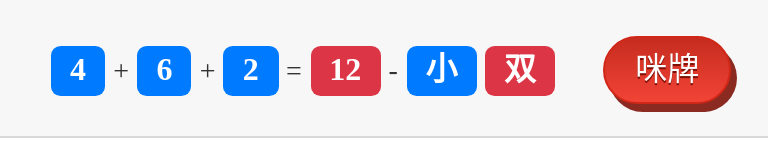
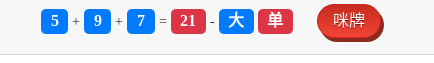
[70,52,86,86] 4 -> [50,12,58,29] 5
[156,52,172,86] 6 -> [94,12,102,29] 9
[243,52,259,86] 2 -> [137,12,145,29] 7
[329,52,361,86] 12 -> [180,12,196,29] 21
[426,52,536,86] 小 | 双 -> [228,12,283,29] 大 | 单

